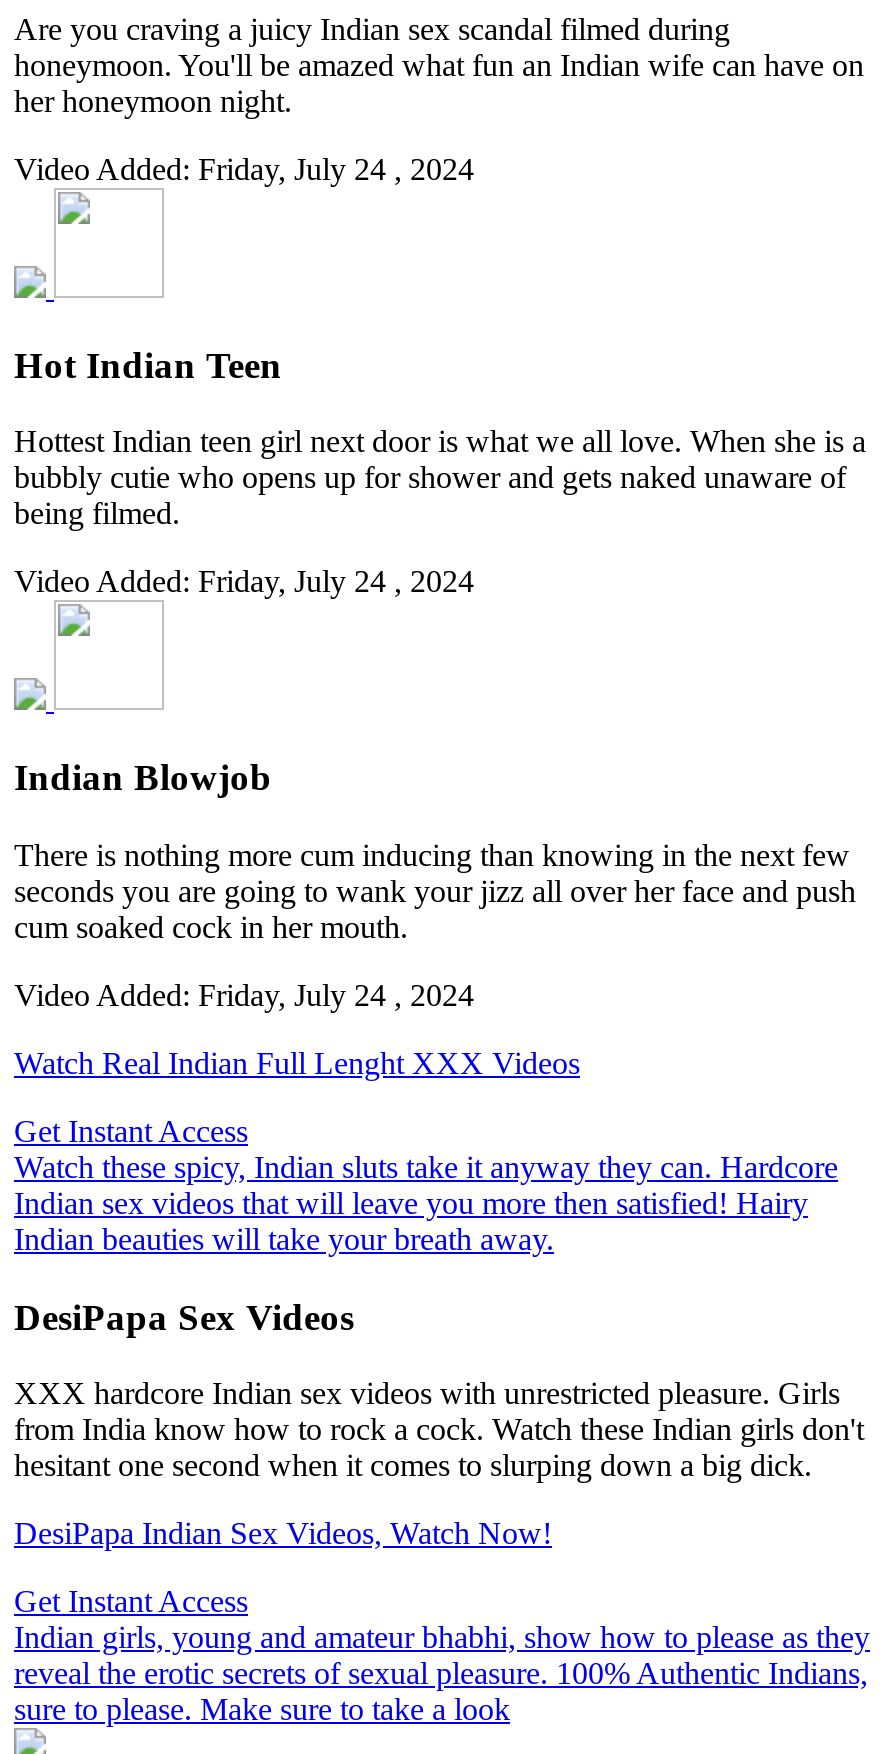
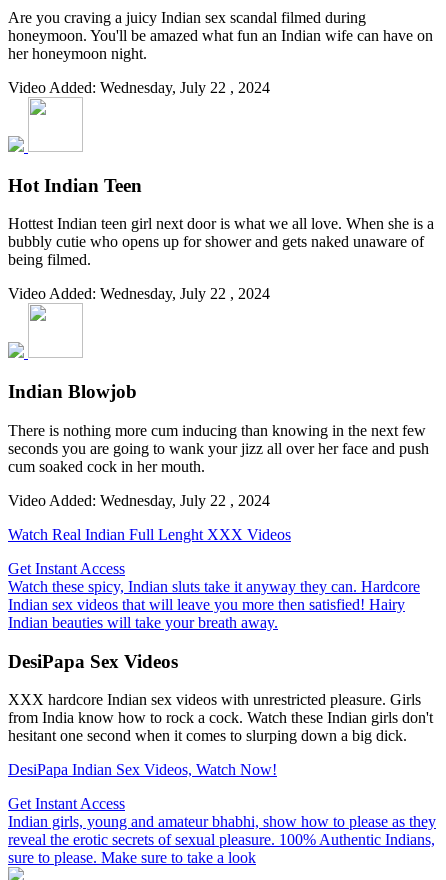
[14,152,474,186] Video Added: Friday, July 24 , 2024 -> [8,79,270,96] Video Added: Wednesday, July 22 , 2024
[14,565,474,599] Video Added: Friday, July 24 , 2024 -> [8,285,270,302] Video Added: Wednesday, July 22 , 2024
[14,978,474,1012] Video Added: Friday, July 24 , 2024 -> [8,492,270,509] Video Added: Wednesday, July 22 , 2024

